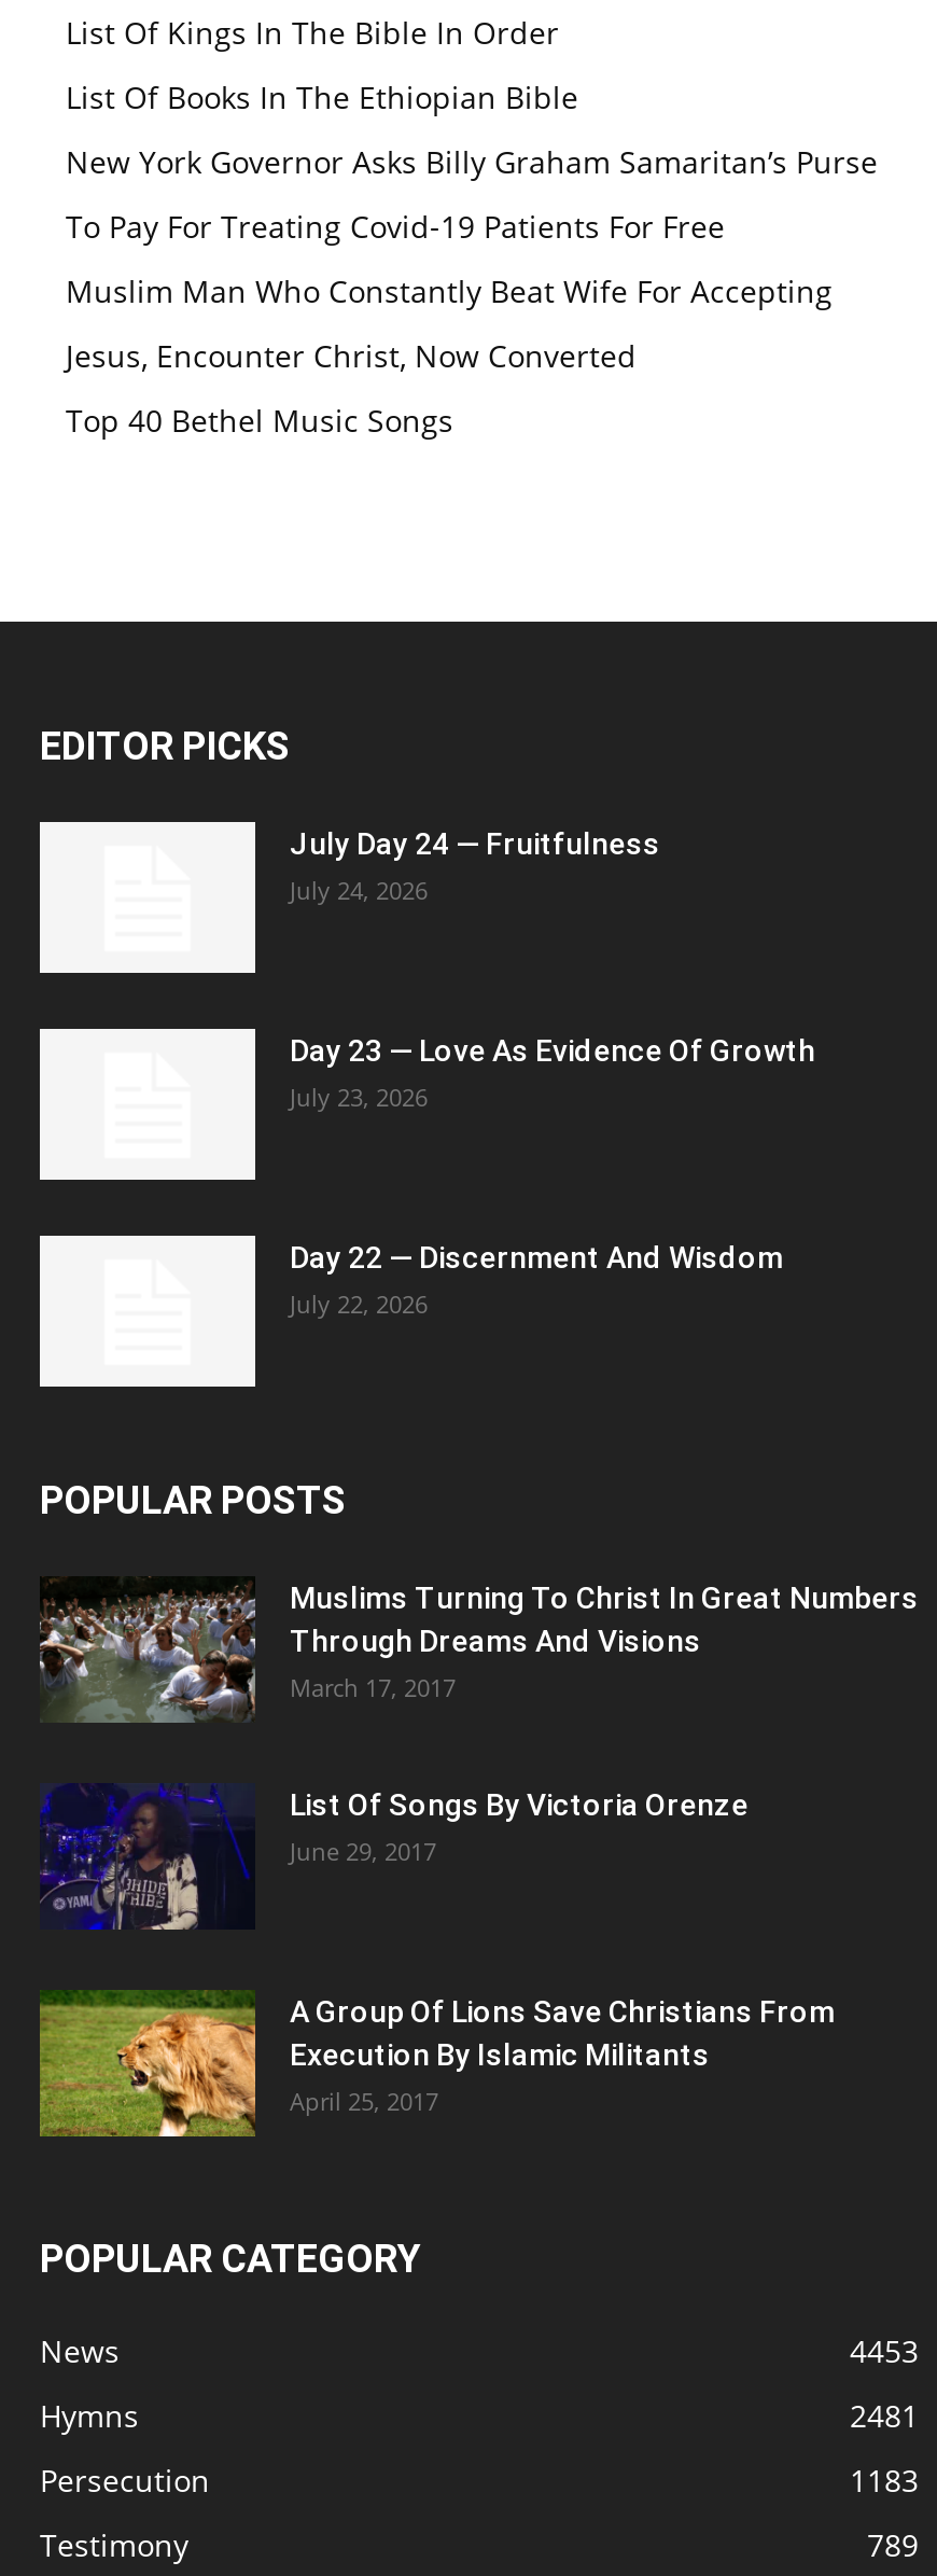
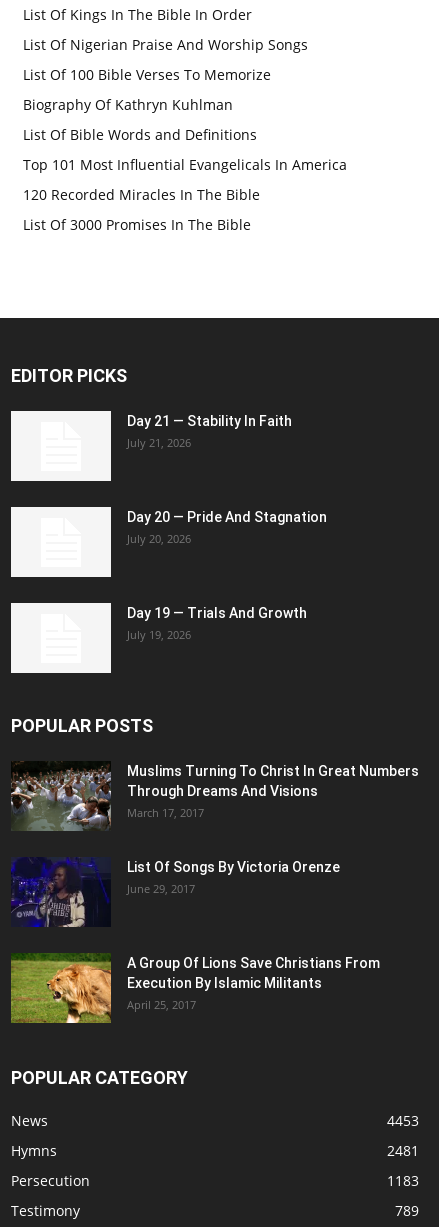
[66,75,878,439] List Of Books In The Ethiopian Bible | New York Governor Asks Billy Graham Samaritan’s Purse | To Pay For Treating Covid-19 Patients For Free | Muslim Man Who Constantly Beat Wife For Accepting | Jesus, Encounter Christ, Now Converted | Top 40 Bethel Music Songs -> [23,35,347,234] List Of Nigerian Praise And Worship Songs | List Of 100 Bible Verses To Memorize | Biography Of Kathryn Kuhlman | List Of Bible Words and Definitions | Top 101 Most Influential Evangelicals In America | 120 Recorded Miracles In The Bible | List Of 3000 Promises In The Bible
[290,825,660,905] July Day 24 — Fruitfulness | July 24, 2026 -> [127,413,292,450] Day 21 — Stability In Faith | July 21, 2026
[290,1032,815,1112] Day 23 — Love As Evidence Of Growth | July 23, 2026 -> [127,509,327,546] Day 20 — Pride And Stagnation | July 20, 2026
[290,1239,783,1318] Day 22 — Discernment And Wisdom | July 22, 2026 -> [127,605,307,642] Day 19 — Trials And Growth | July 19, 2026

